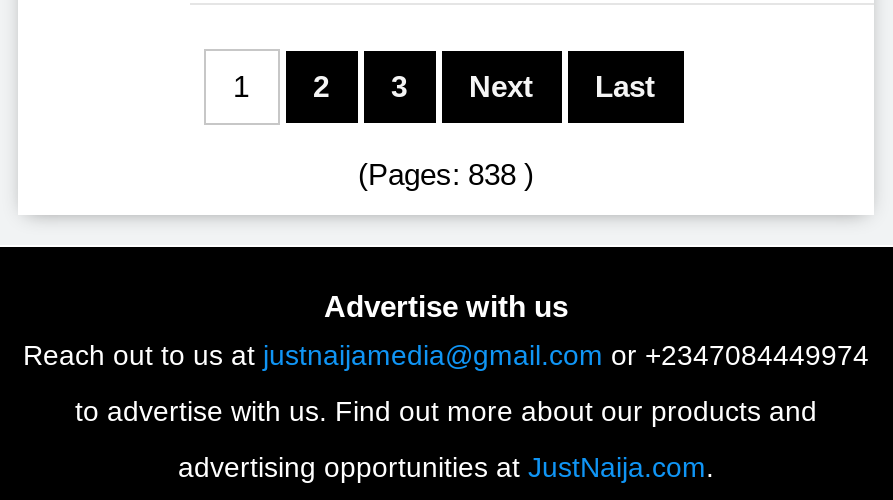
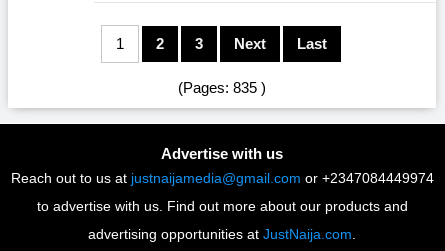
[358,157,534,191] (Pages: 838 ) -> [178,79,266,96] (Pages: 835 )

